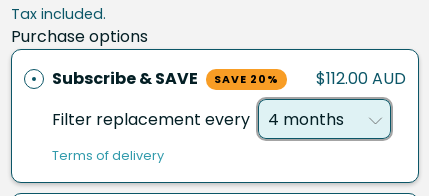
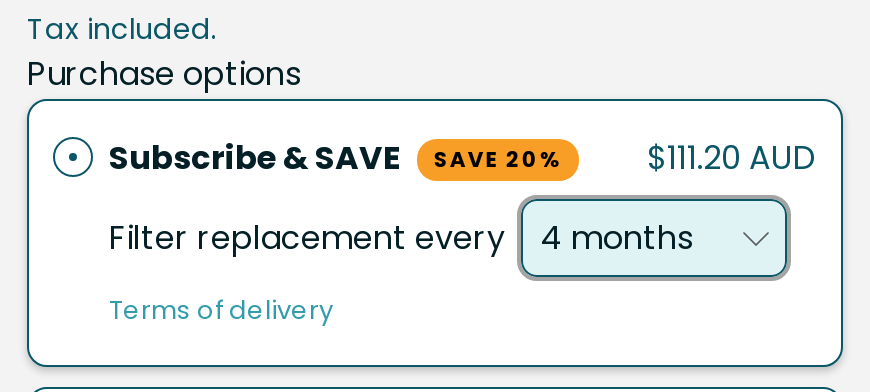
[316,67,406,90] $112.00 AUD -> [647,134,817,180] $111.20 AUD

